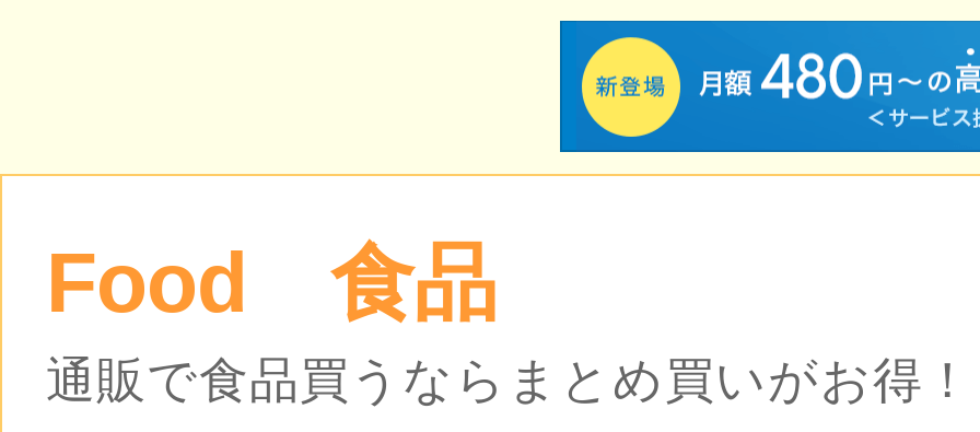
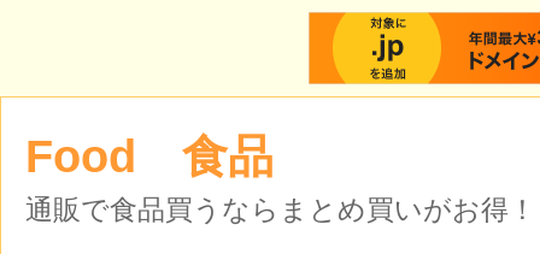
[558,19,973,154] [image] -> [307,11,536,85] [image]

